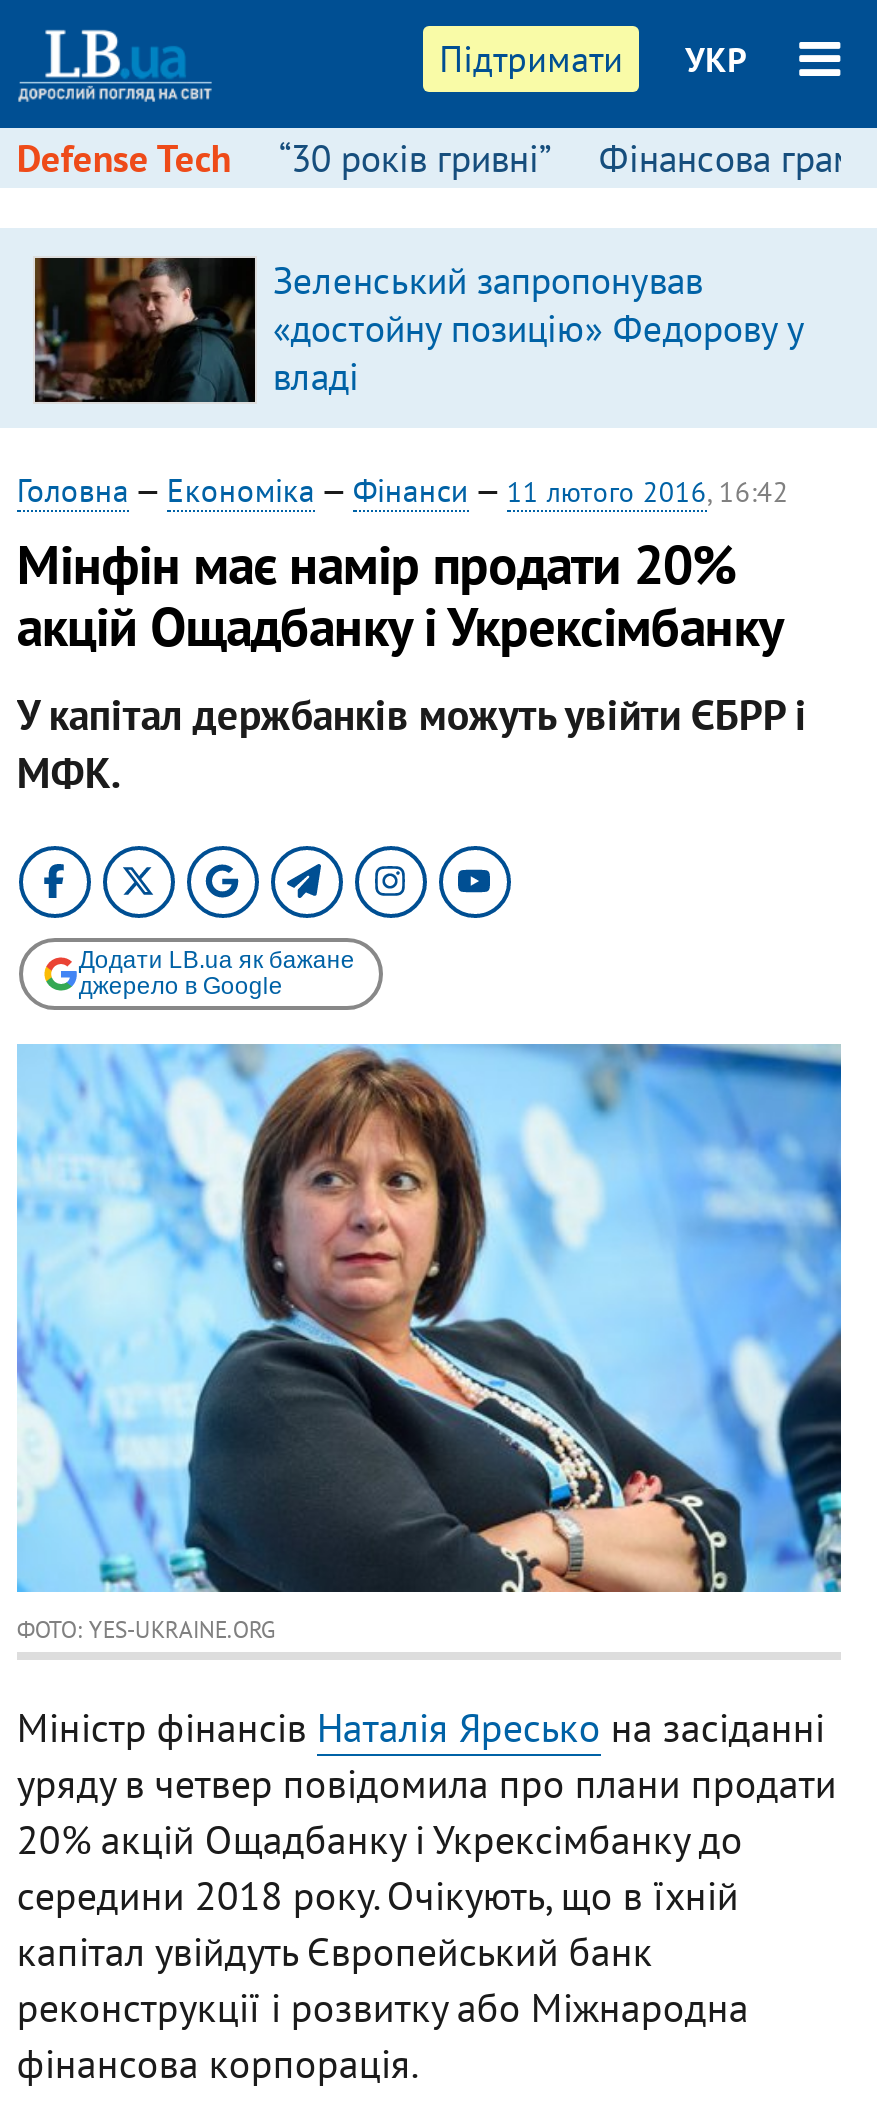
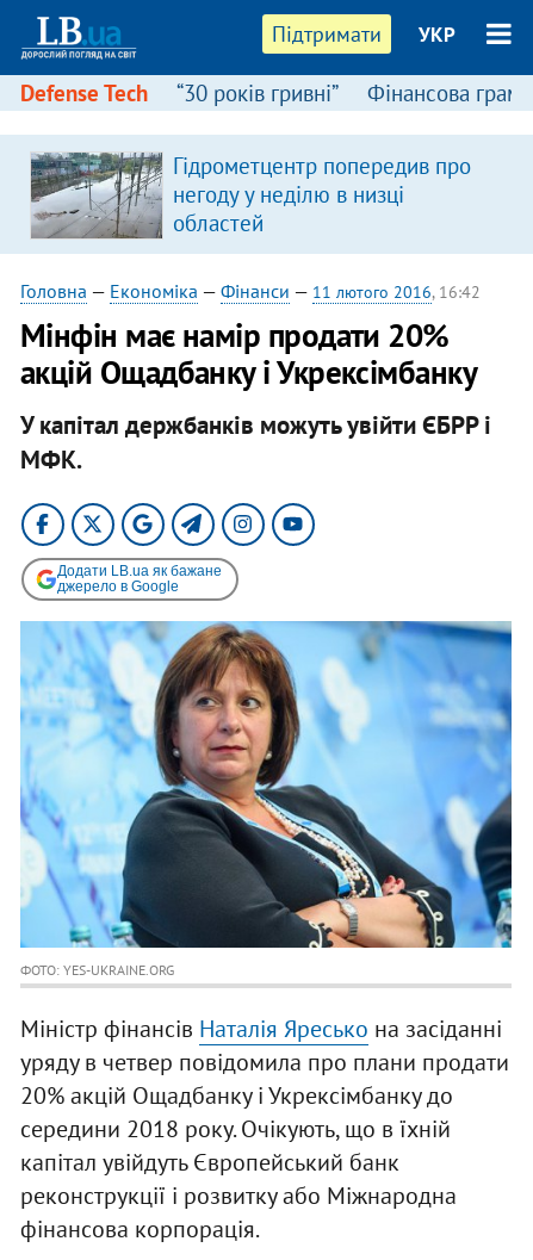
[33,256,803,402] [image] | Зеленський запропонував | «достойну позицію» Федорову у | владі -> [31,151,471,240] [image] | Гідрометцентр попередив про | негоду у неділю в низці | областей

